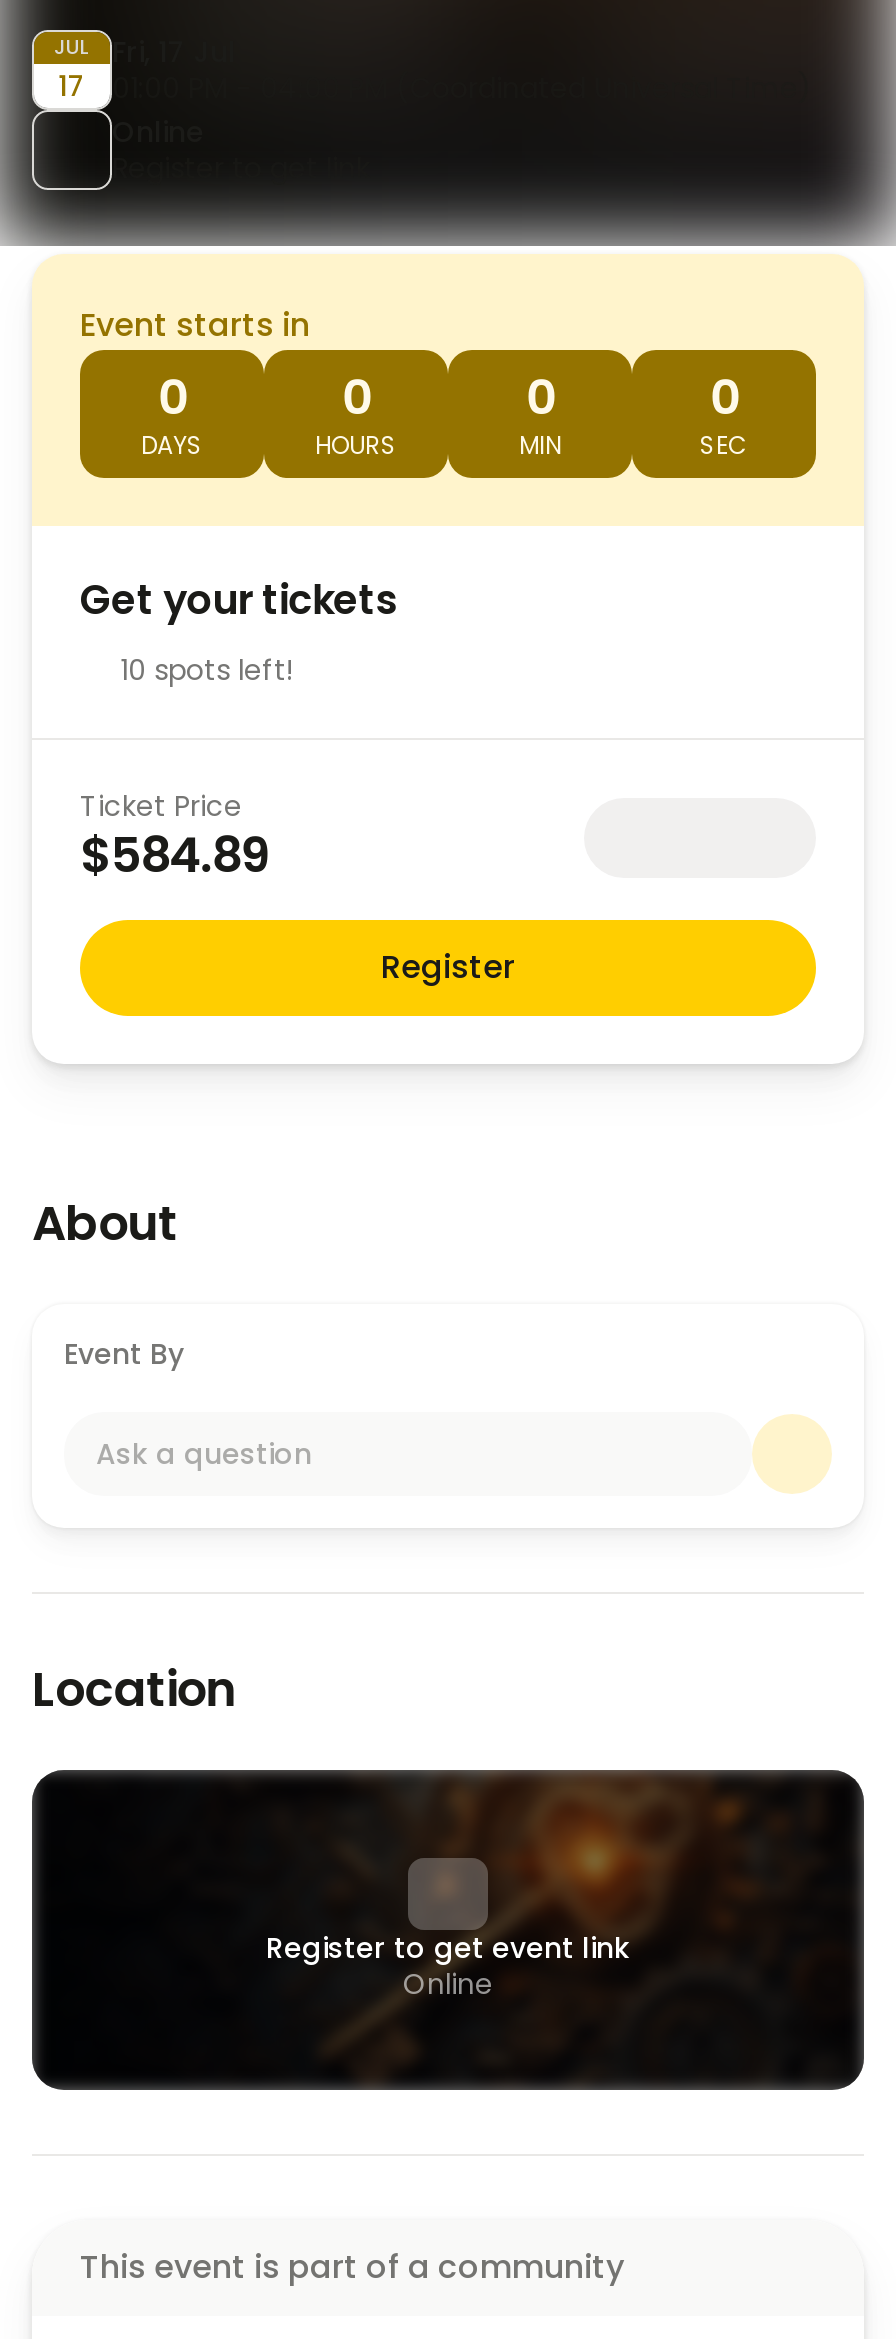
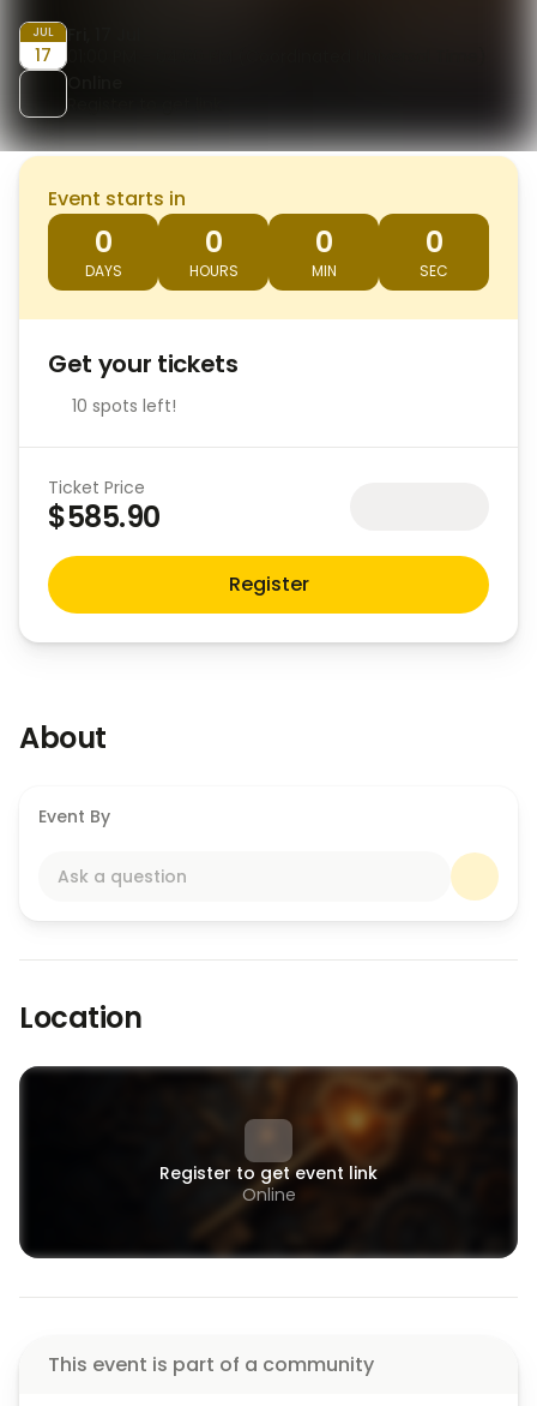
[80,822,270,888] $584.89 -> [48,497,160,537] $585.90

